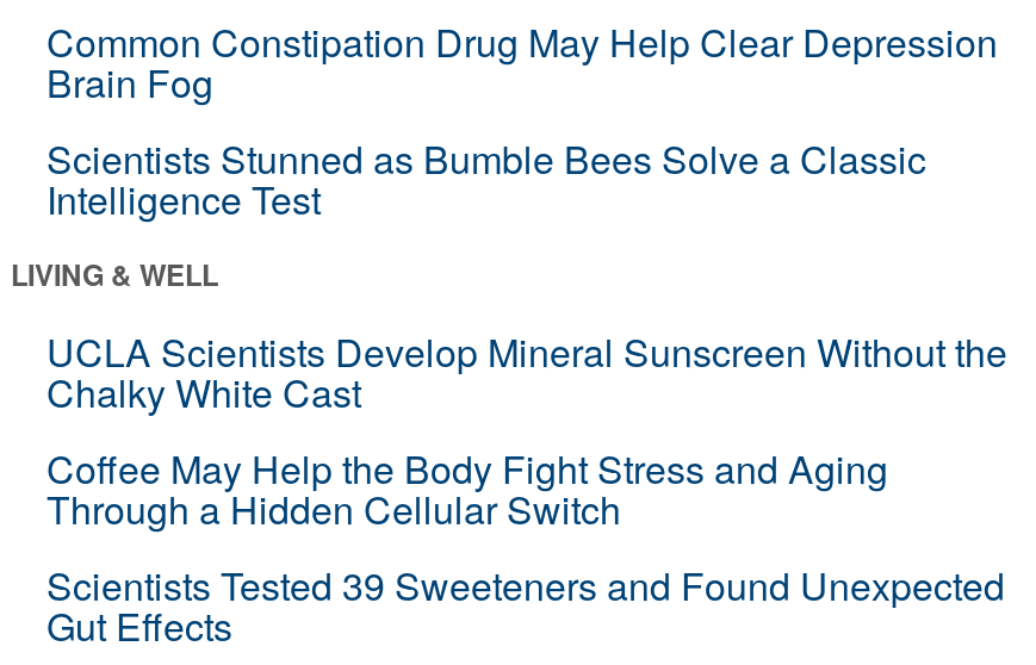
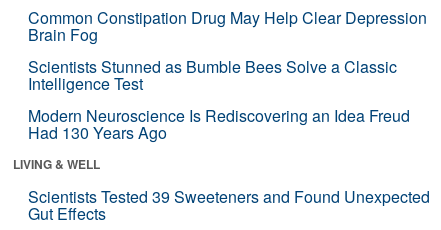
none -> [28,104,410,144] Modern Neuroscience Is Rediscovering an Idea Freud | Had 130 Years Ago
moved [11,252,218,295] -> [13,155,100,173]: LIVING & WELL
[46,324,1007,536] UCLA Scientists Develop Mineral Sunscreen Without the | Chalky White Cast | Coffee May Help the Body Fight Stress and Aging | Through a Hidden Cellular Switch -> none

